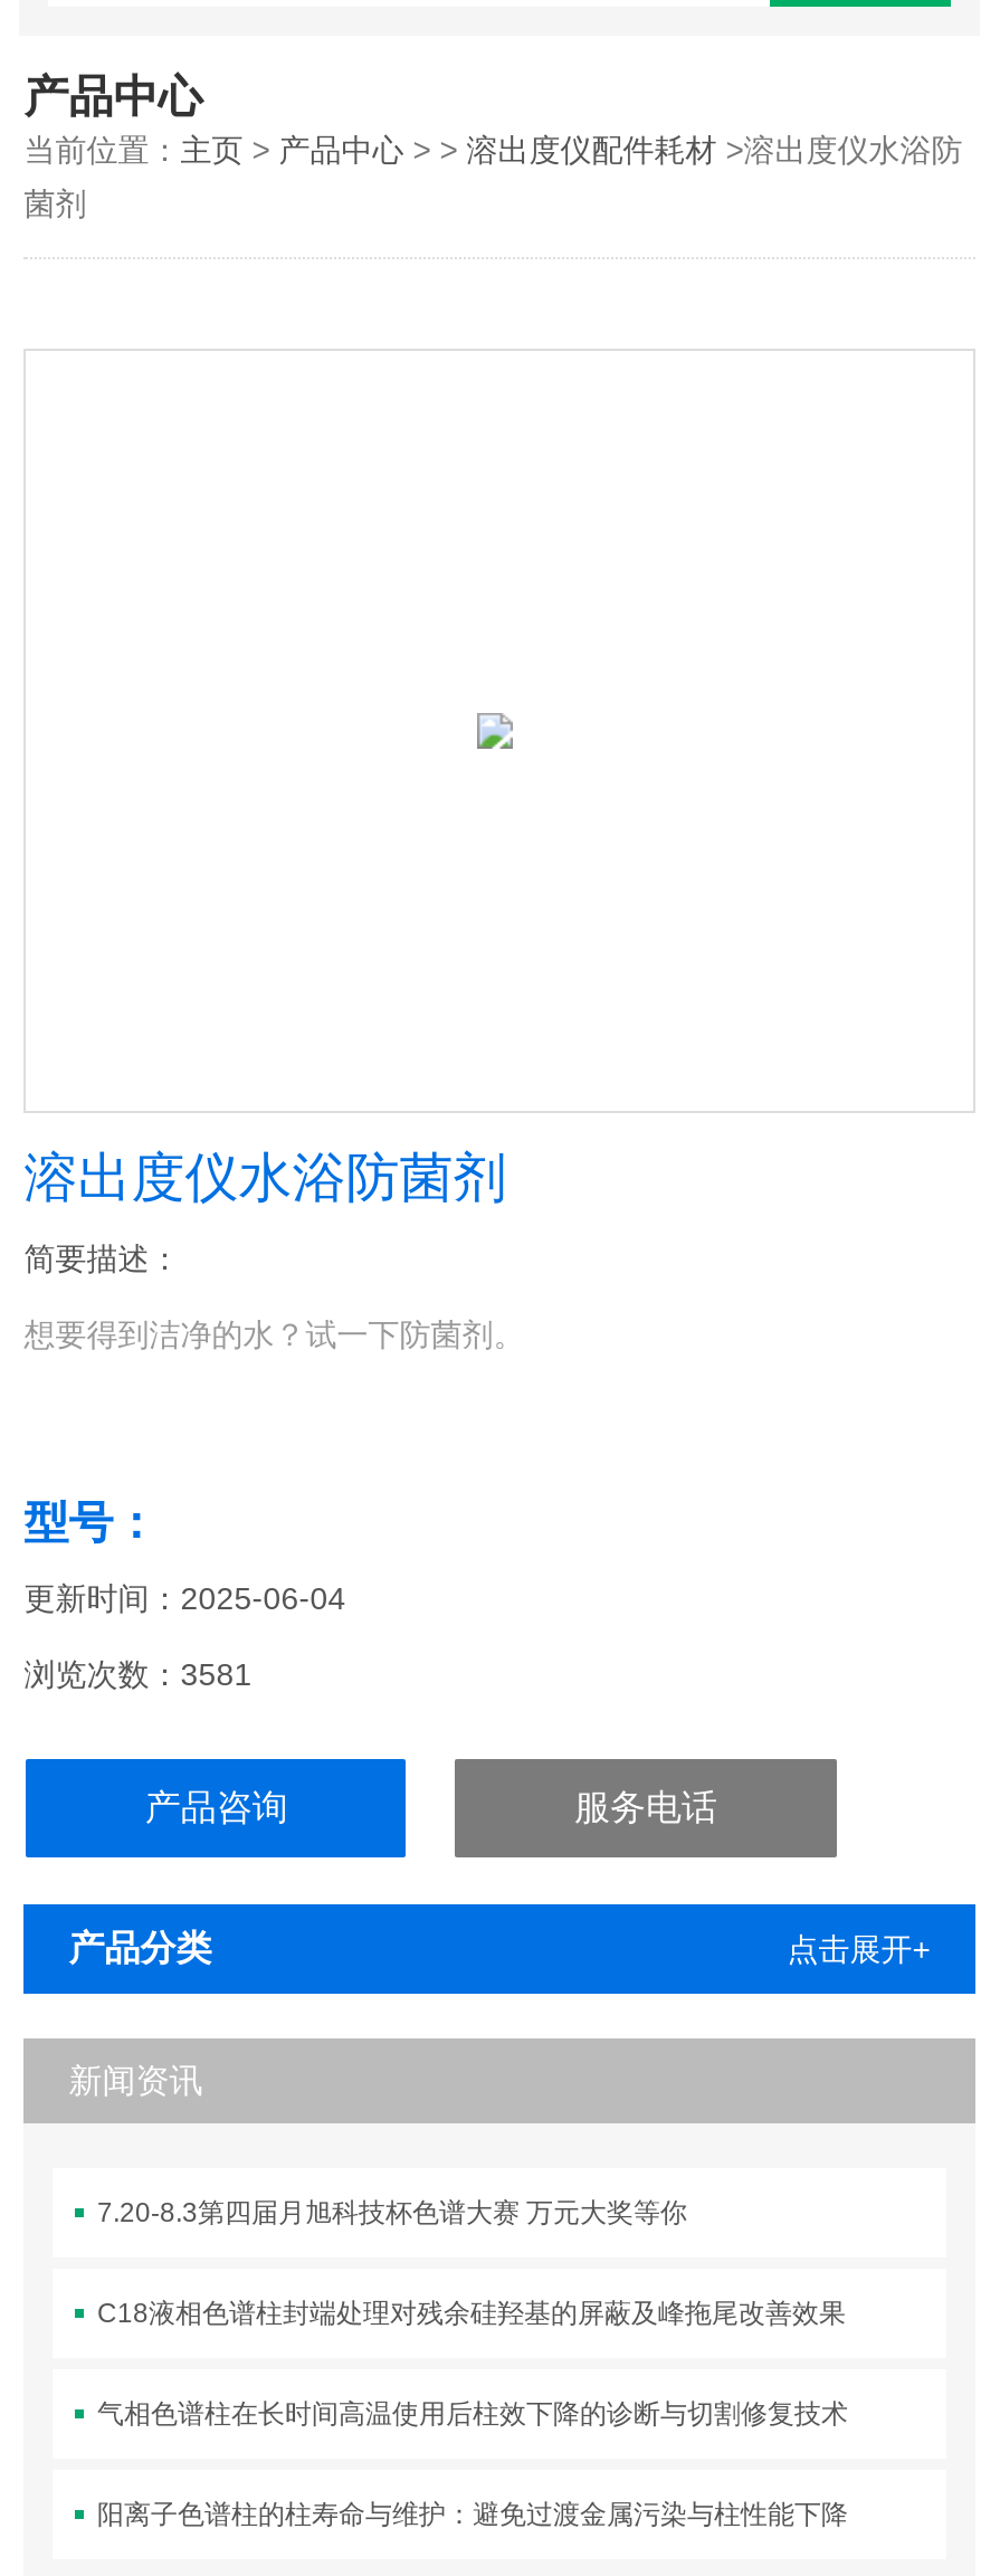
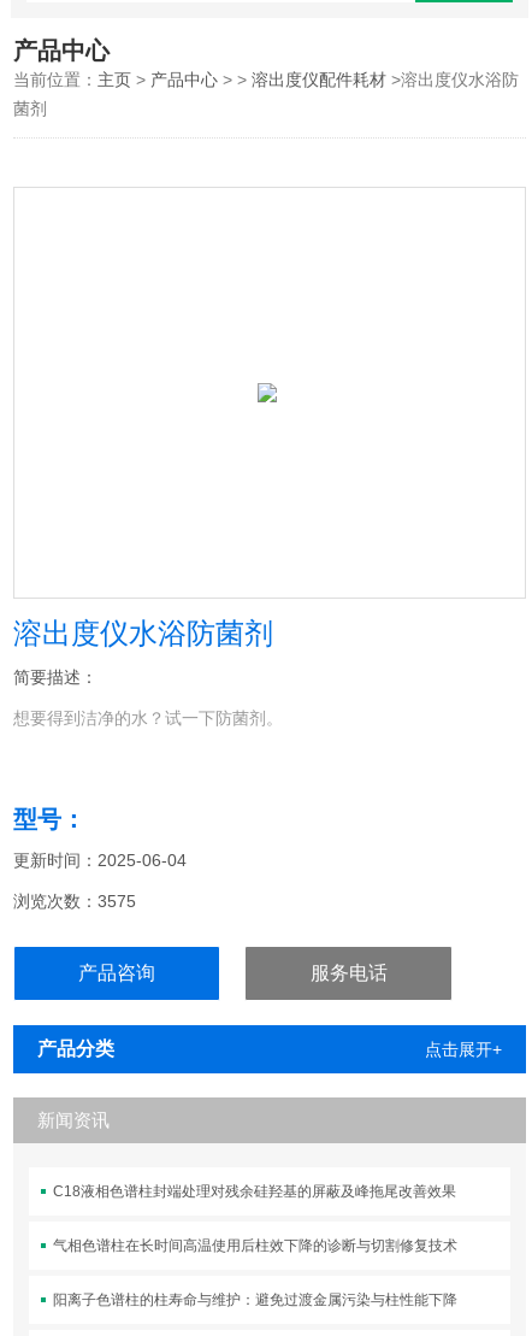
[24,1655,252,1691] 浏览次数：3581 -> [13,891,136,910] 浏览次数：3575
[97,2196,687,2228] 7.20-8.3第四届月旭科技杯色谱大赛 万元大奖等你 -> none

